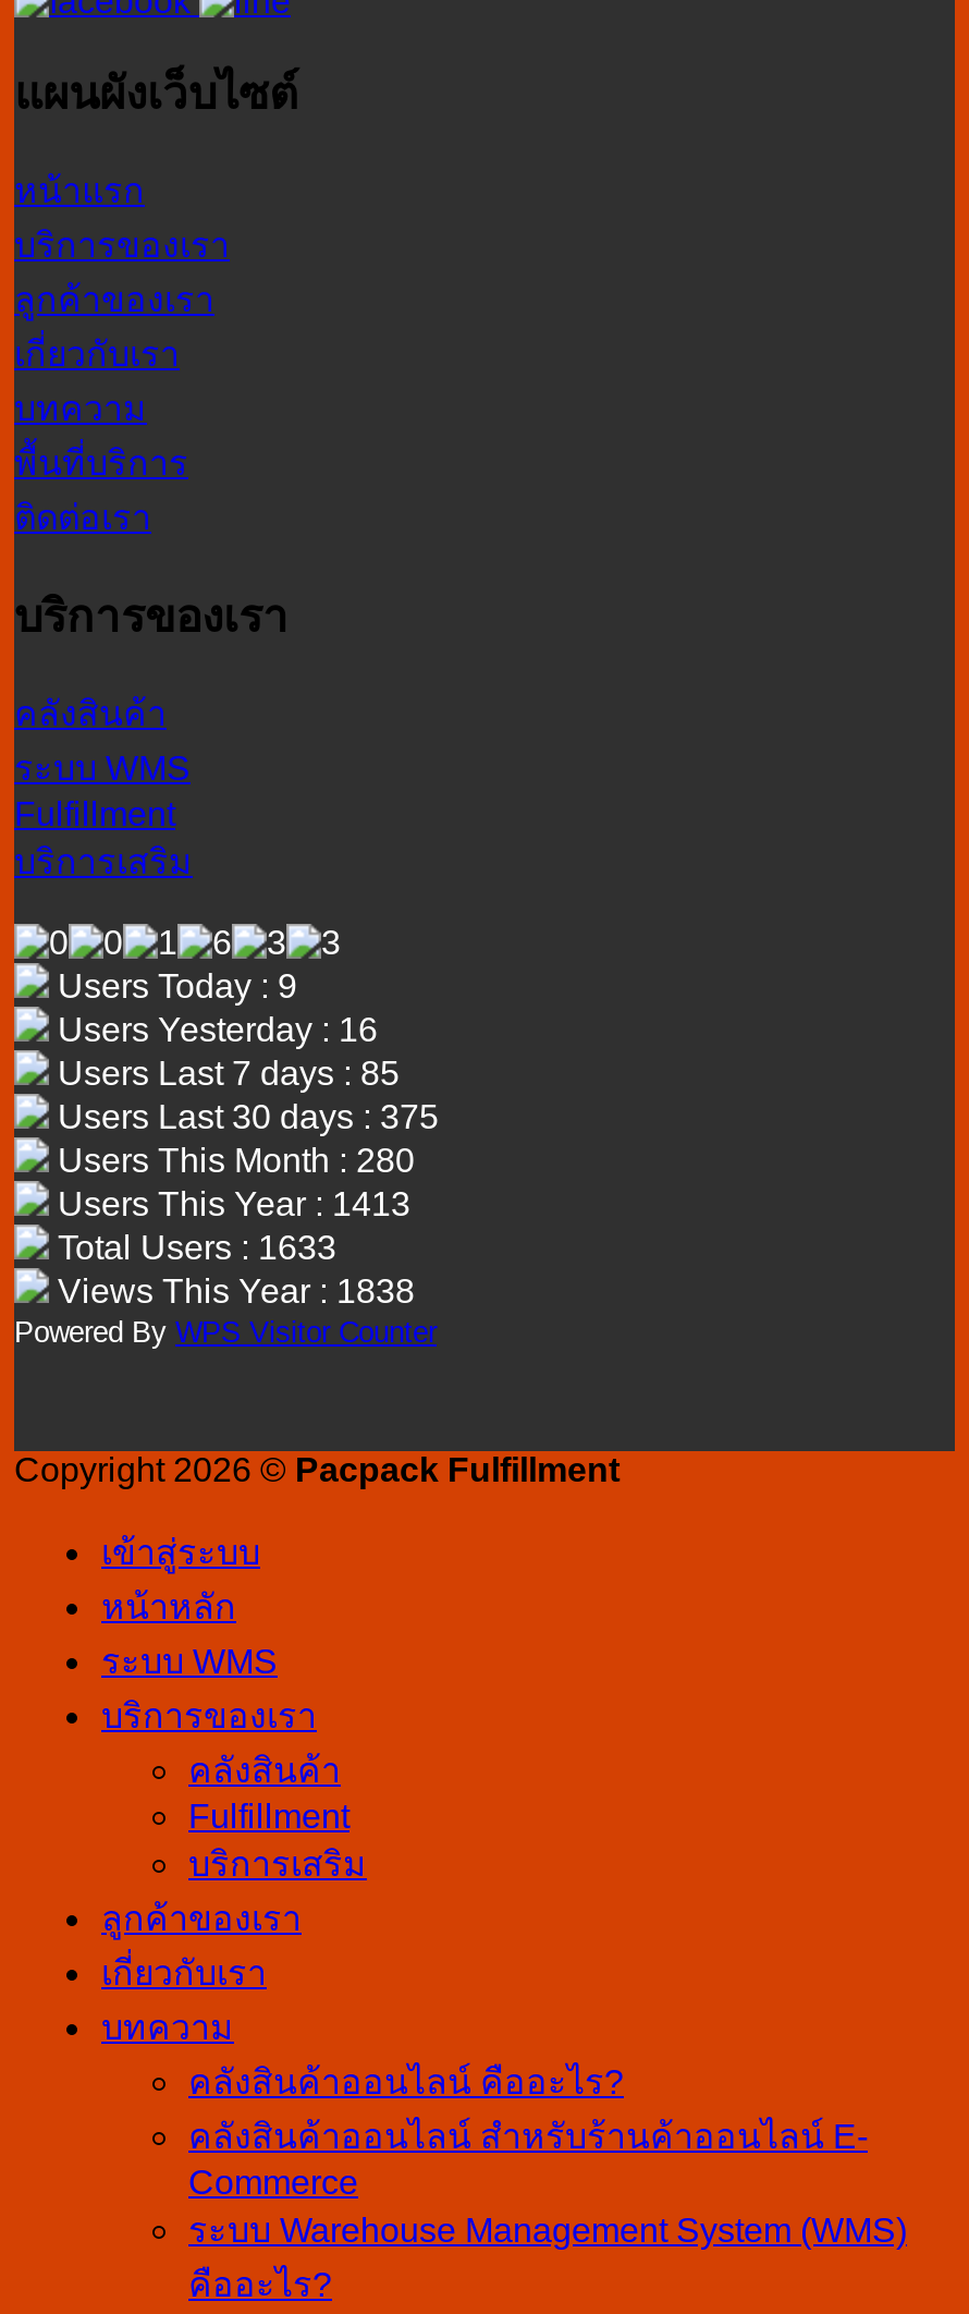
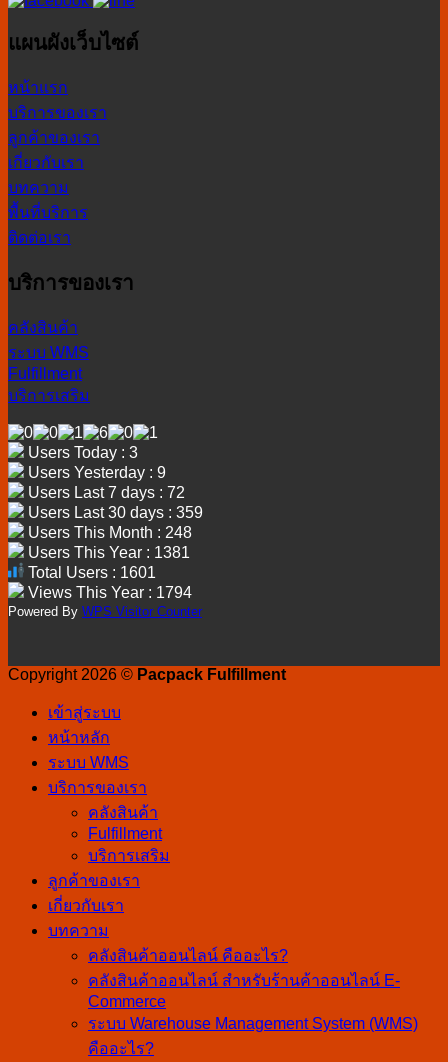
[49,968,297,1005] Users Today : 9 -> [24,444,138,461] Users Today : 3
[49,1011,378,1048] Users Yesterday : 16 -> [24,464,166,481] Users Yesterday : 9
[49,1055,400,1092] Users Last 7 days : 85 -> [24,484,185,501] Users Last 7 days : 72
[49,1099,439,1136] Users Last 30 days : 375 -> [24,504,203,521] Users Last 30 days : 359
[49,1142,415,1179] Users This Month : 280 -> [24,524,192,541] Users This Month : 248
[49,1186,410,1223] Users This Year : 1413 -> [24,544,190,561] Users This Year : 1381
[49,1229,336,1266] Total Users : 1633 -> [24,564,156,581] Total Users : 1601
[49,1273,415,1310] Views This Year : 1838 -> [24,584,192,601] Views This Year : 1794

